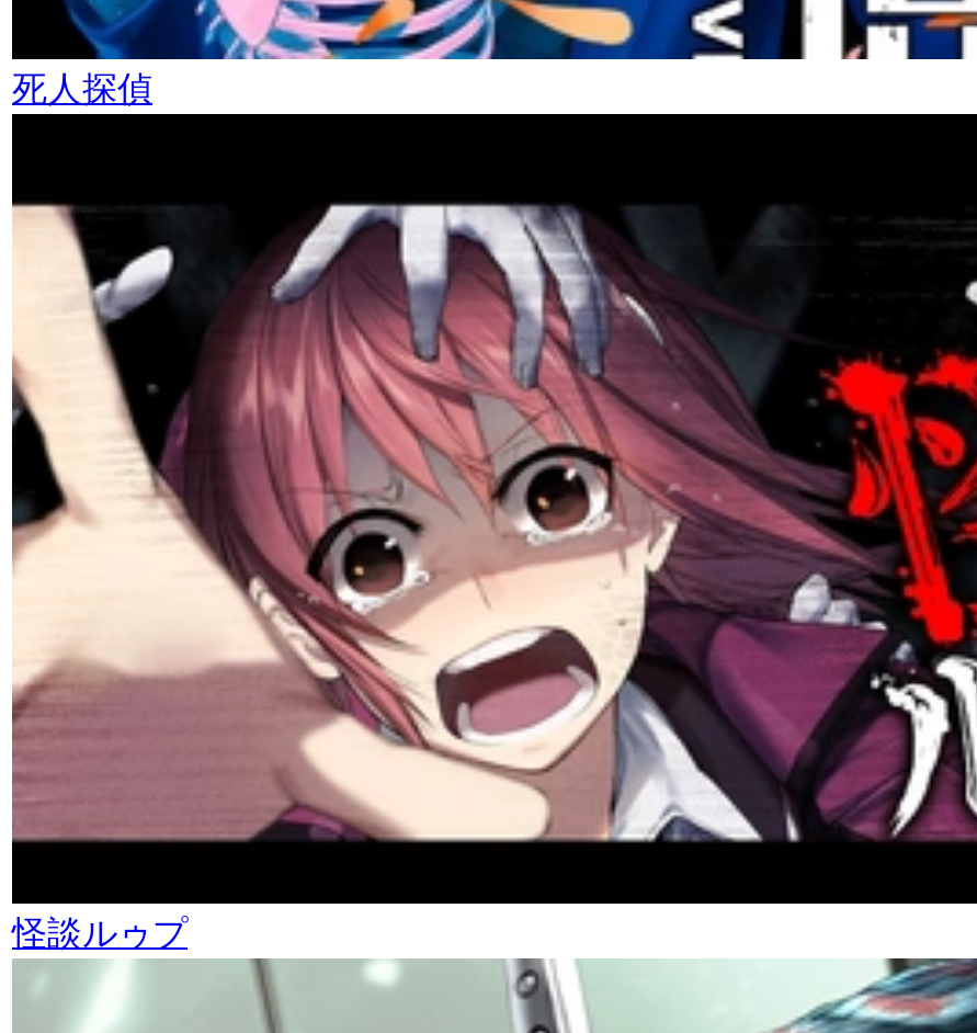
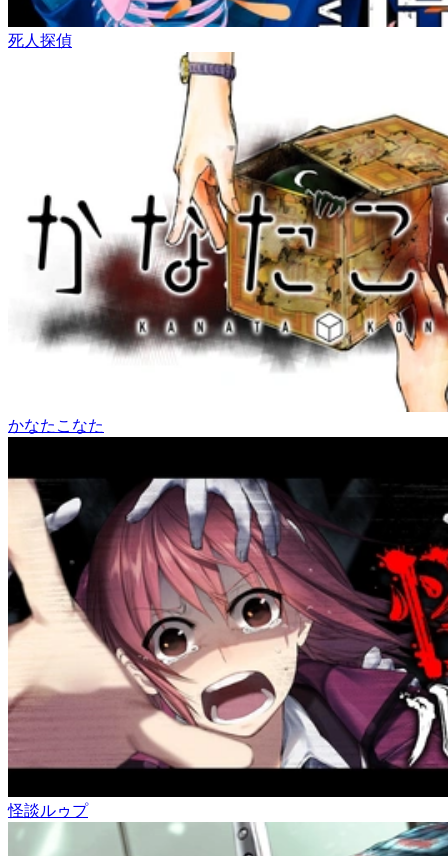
none -> [8,52,445,434] [image] | かなたこなた

